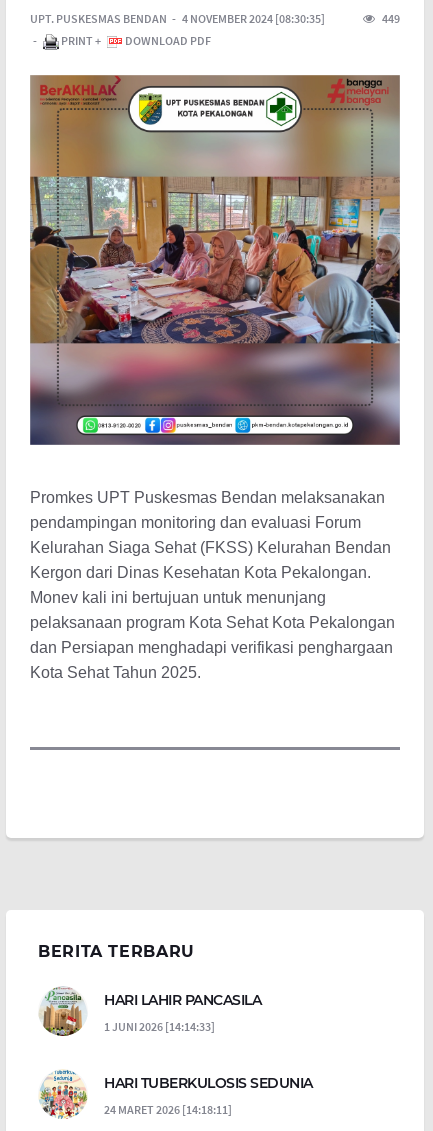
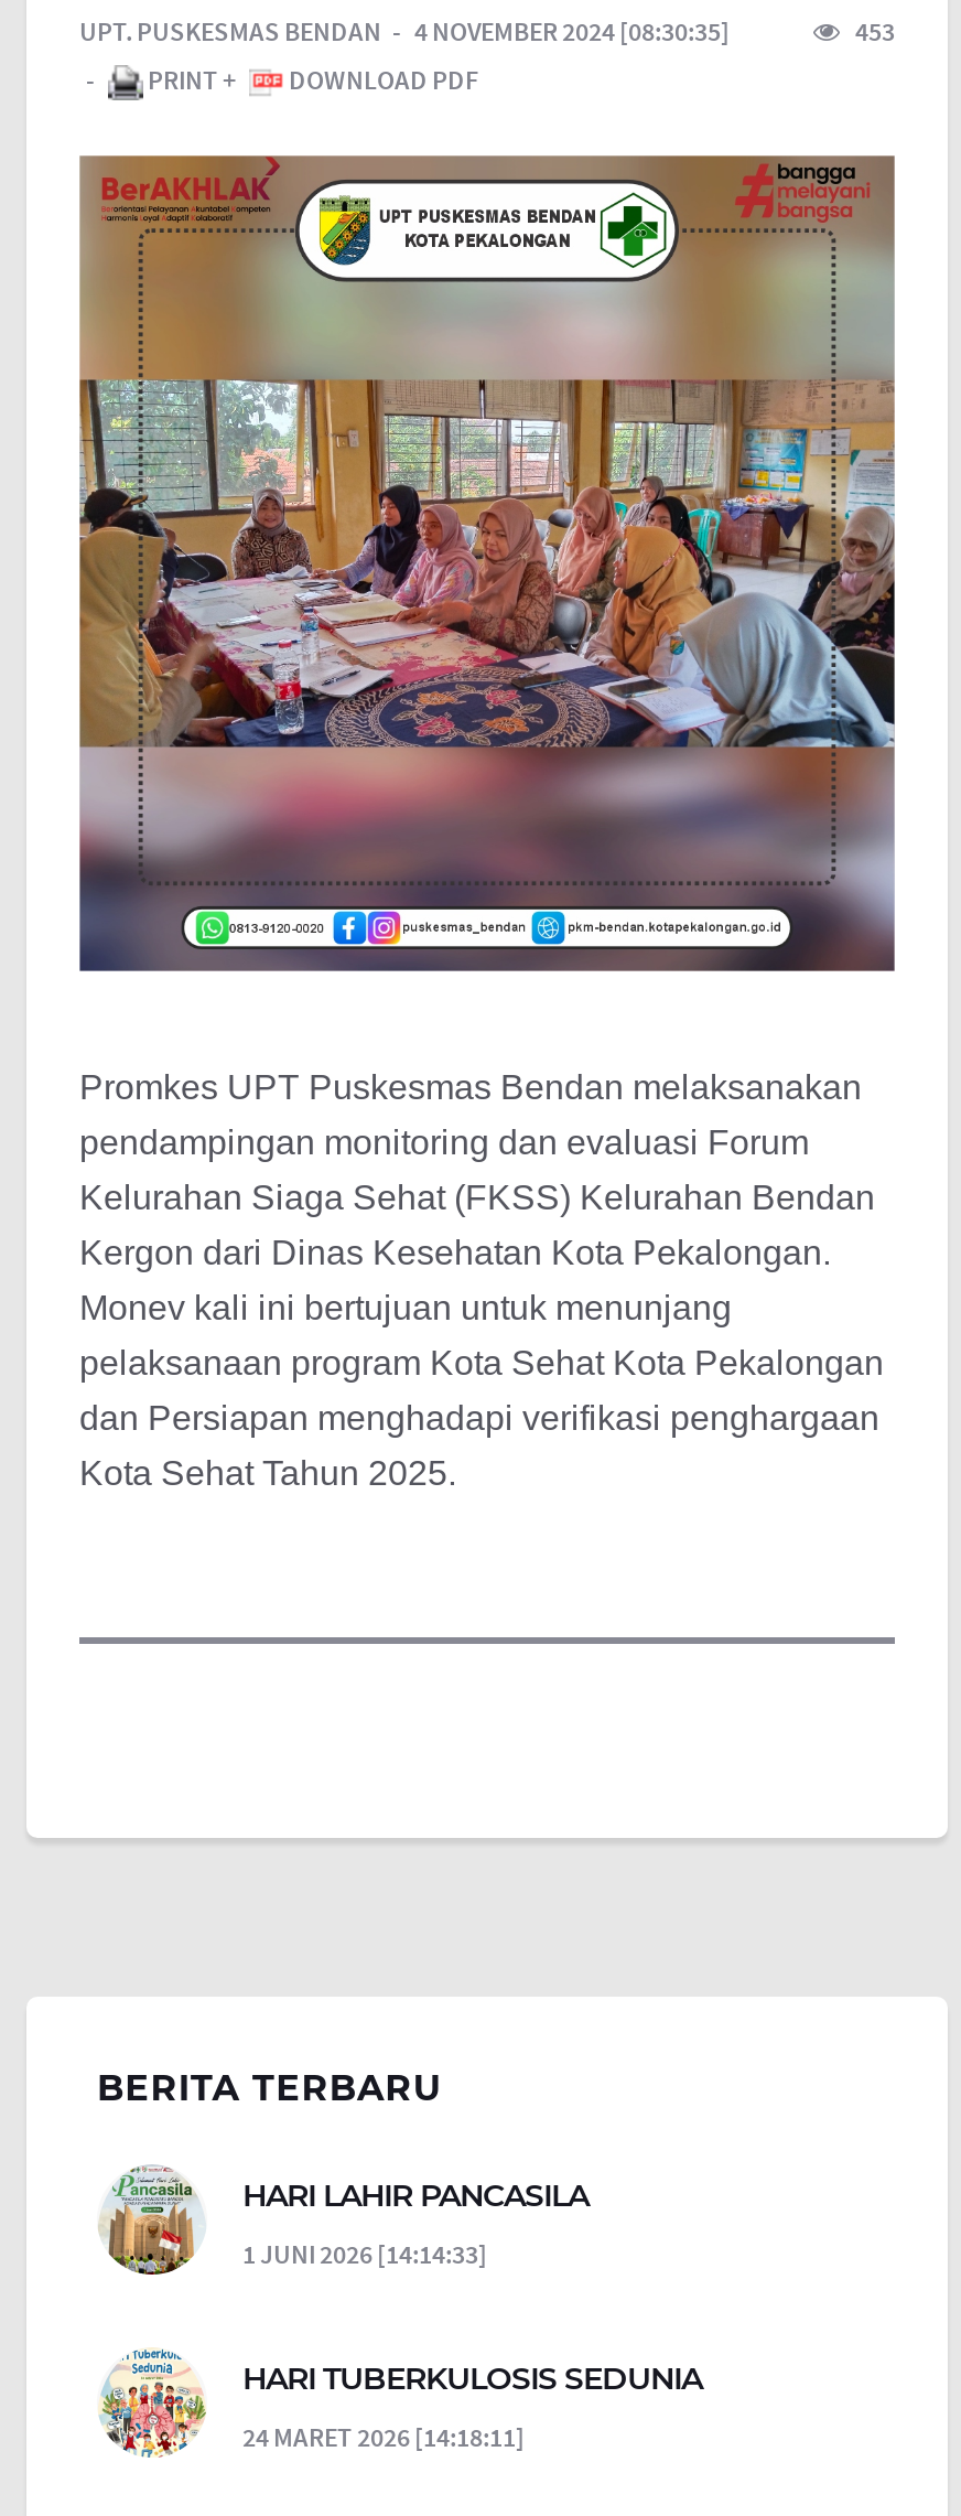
[382,11,400,26] 449 -> [855,14,895,47] 453

